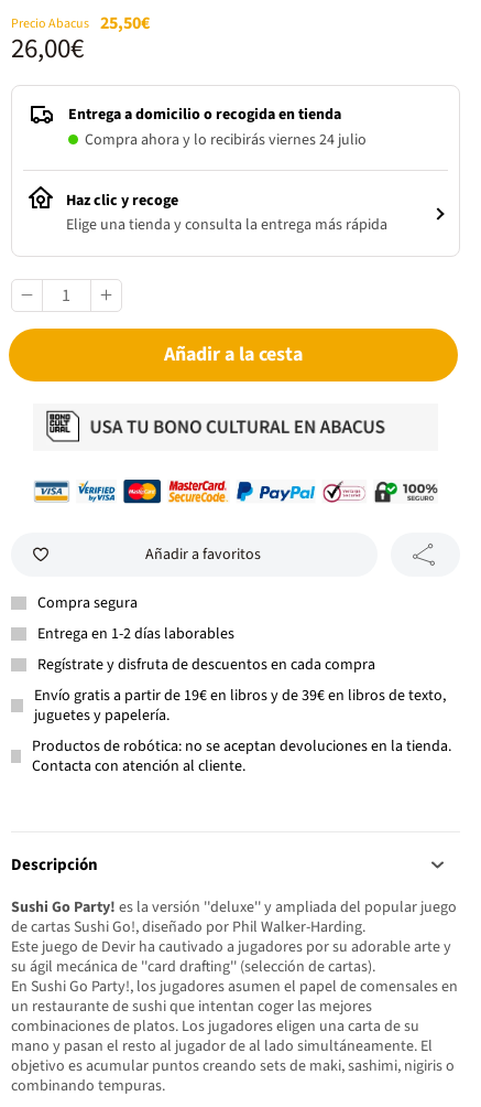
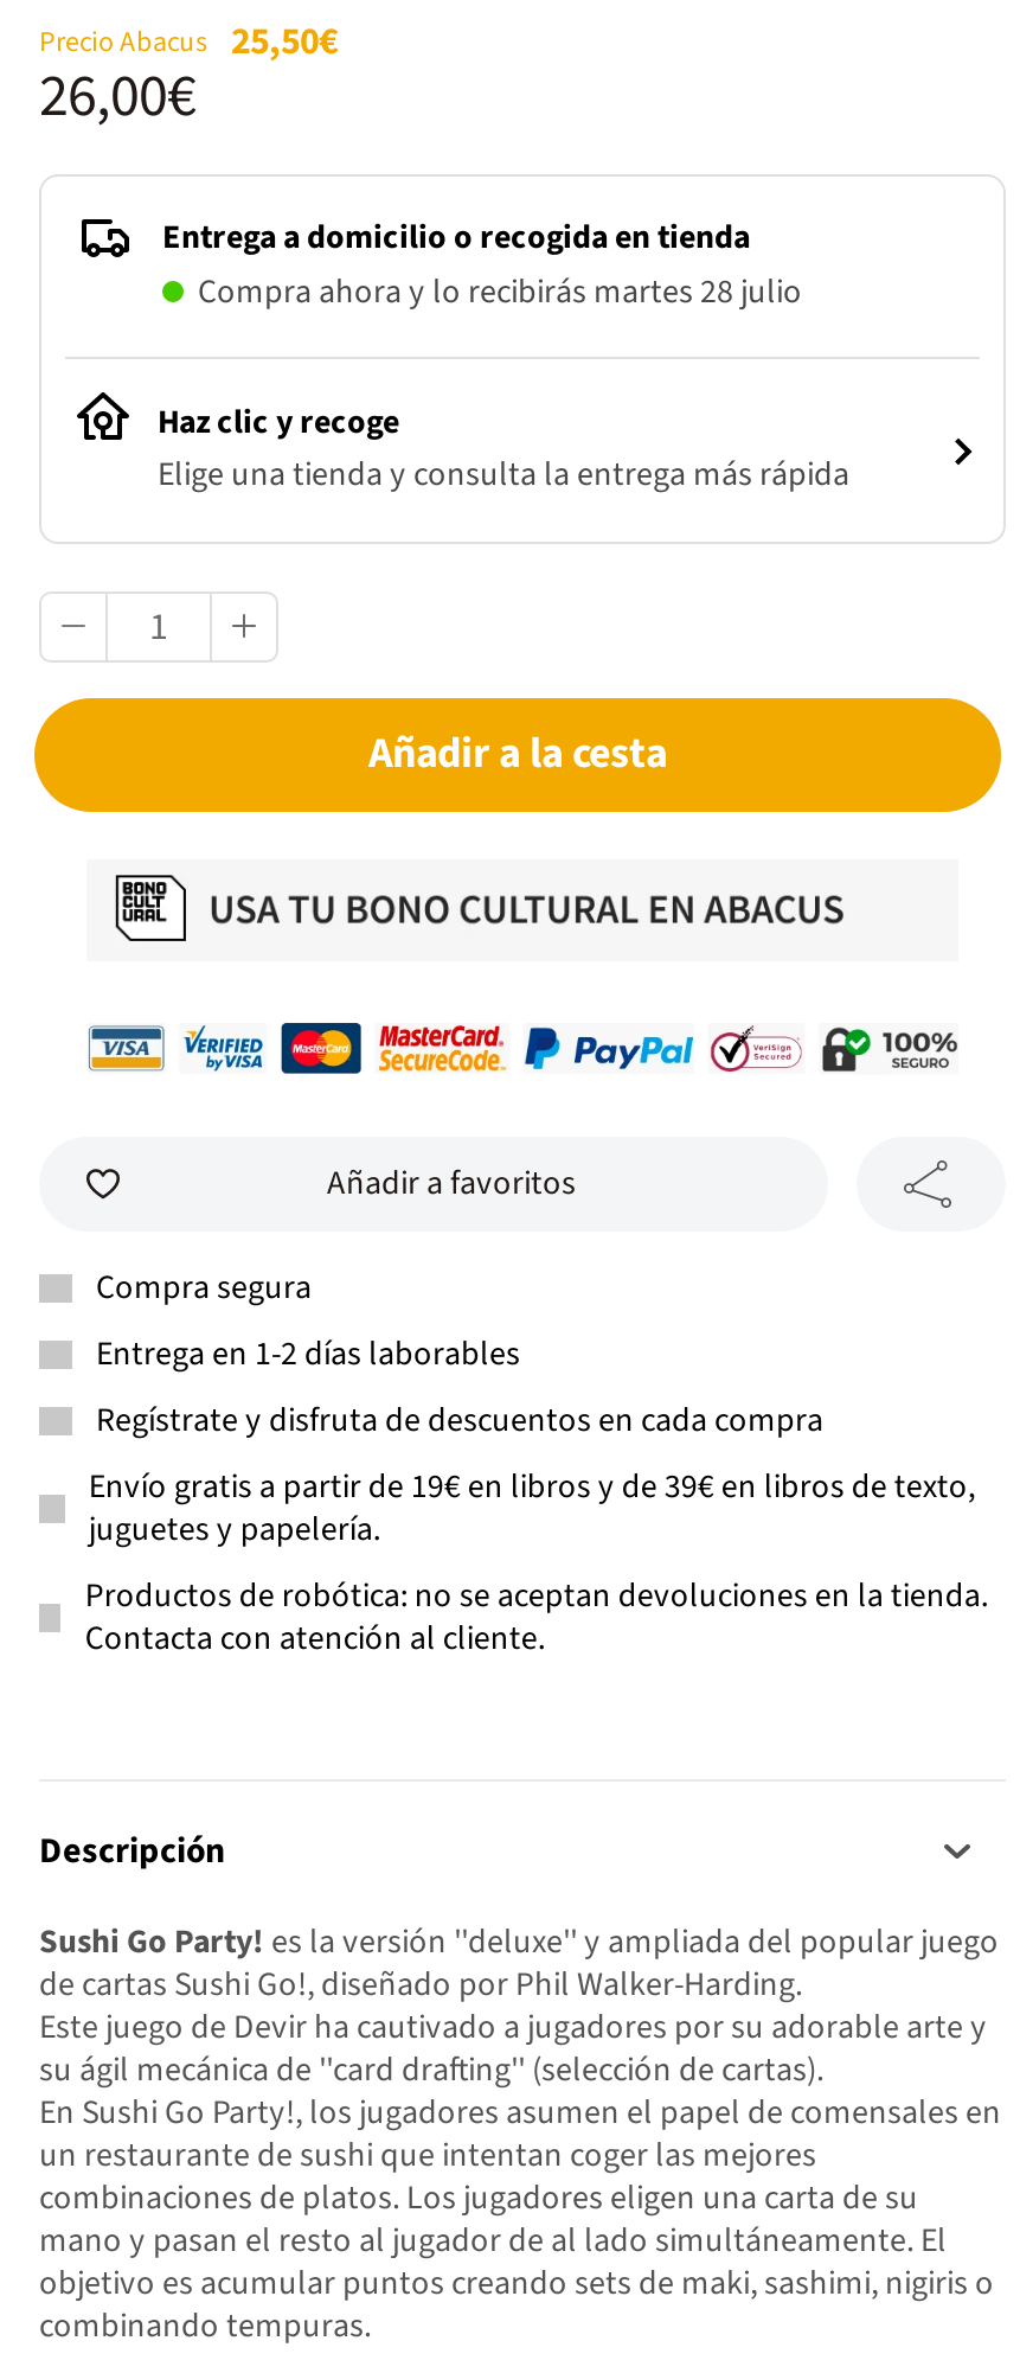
[85,129,367,151] Compra ahora y lo recibirás viernes 24 julio -> [198,269,802,316] Compra ahora y lo recibirás martes 28 julio

